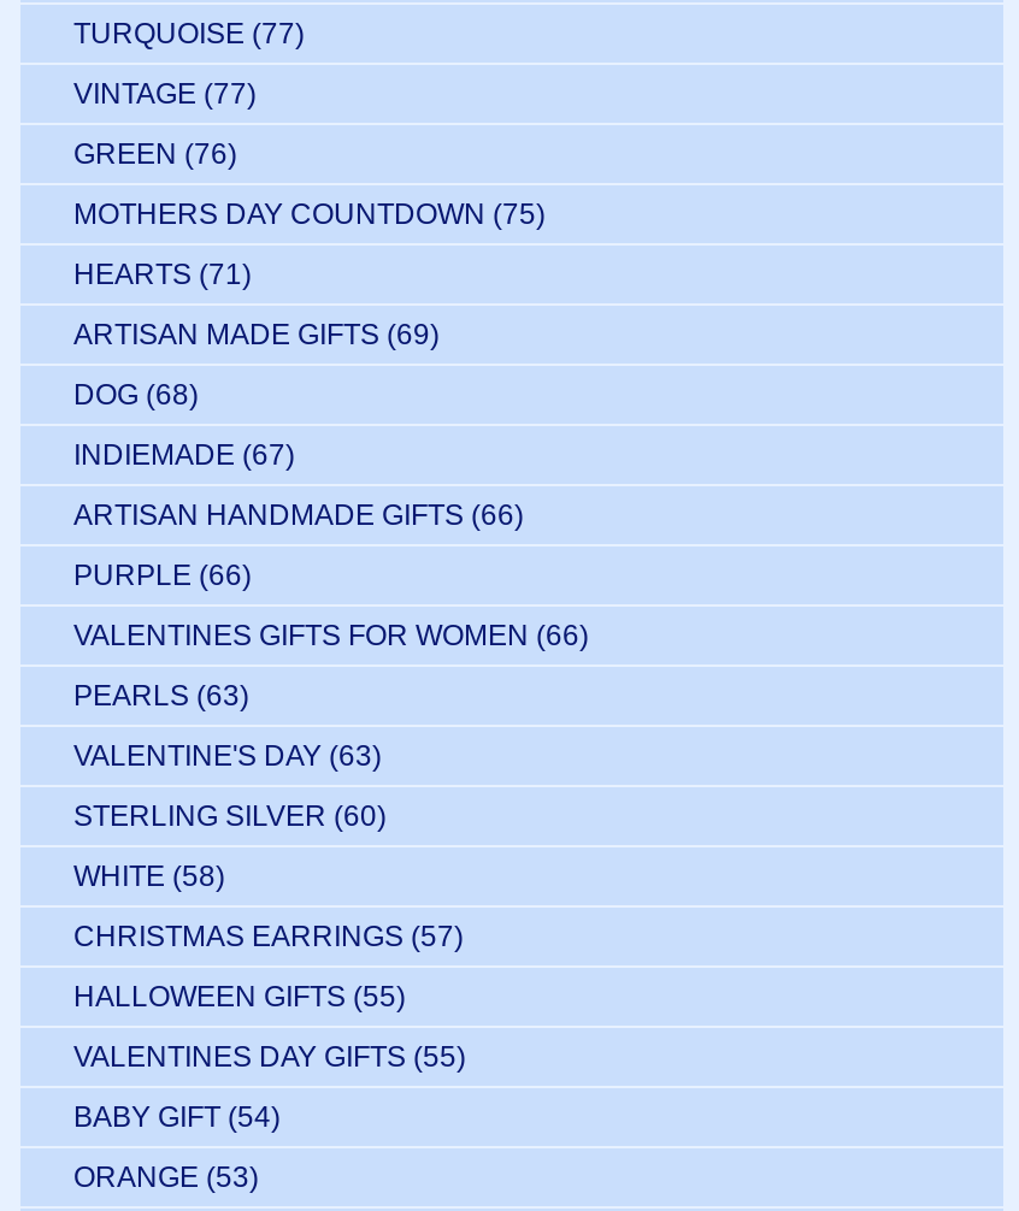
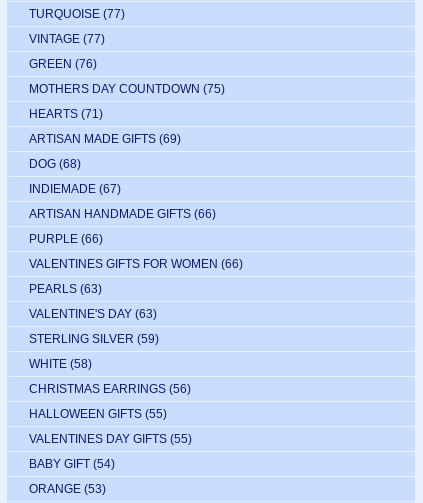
[73,800,387,833] STERLING SILVER (60) -> [29,332,159,346] STERLING SILVER (59)
[73,920,464,954] CHRISTMAS EARRINGS (57) -> [29,382,191,396] CHRISTMAS EARRINGS (56)

